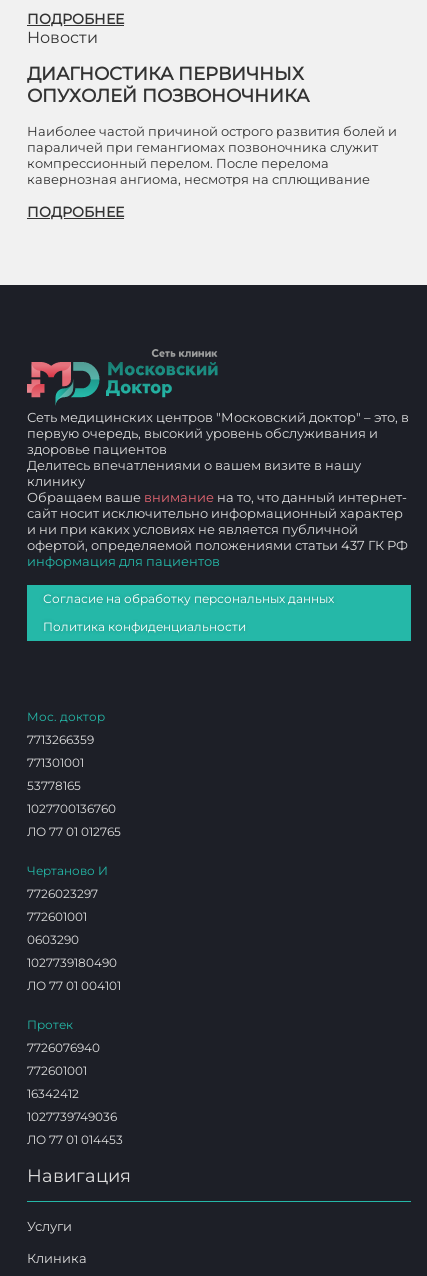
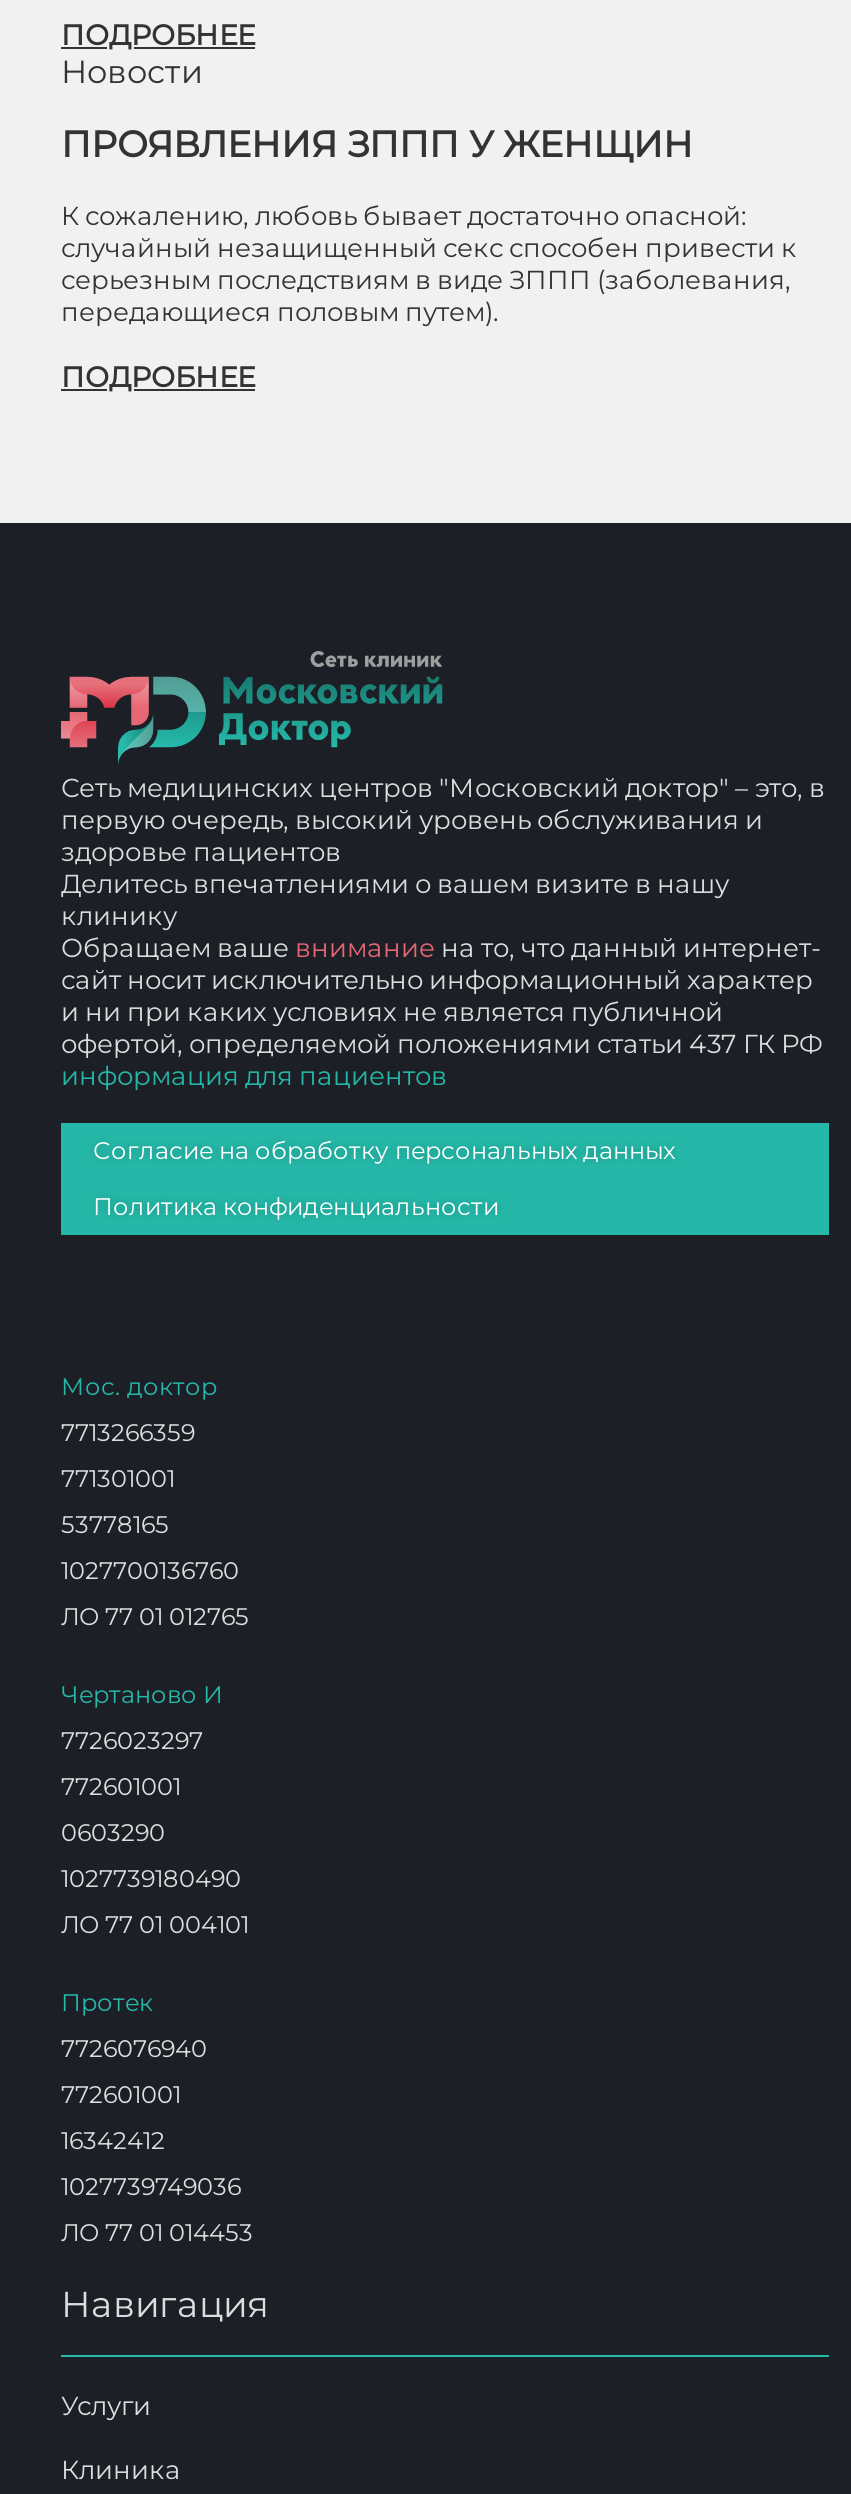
[27,63,309,107] ДИАГНОСТИКА ПЕРВИЧНЫХ | ОПУХОЛЕЙ ПОЗВОНОЧНИКА -> [61,123,693,167] ПРОЯВЛЕНИЯ ЗППП У ЖЕНЩИН
[27,123,397,187] Наиболее частой причиной острого развития болей и | параличей при гемангиомах позвоночника служит | компрессионный перелом. После перелома | кавернозная ангиома, несмотря на сплющивание -> [61,199,797,327] К сожалению, любовь бывает достаточно опасной: | случайный незащищенный секс способен привести к | серьезным последствиям в виде ЗППП (заболевания, | передающиеся половым путем).

